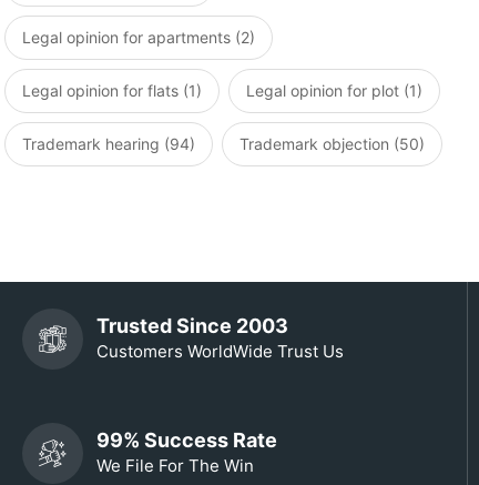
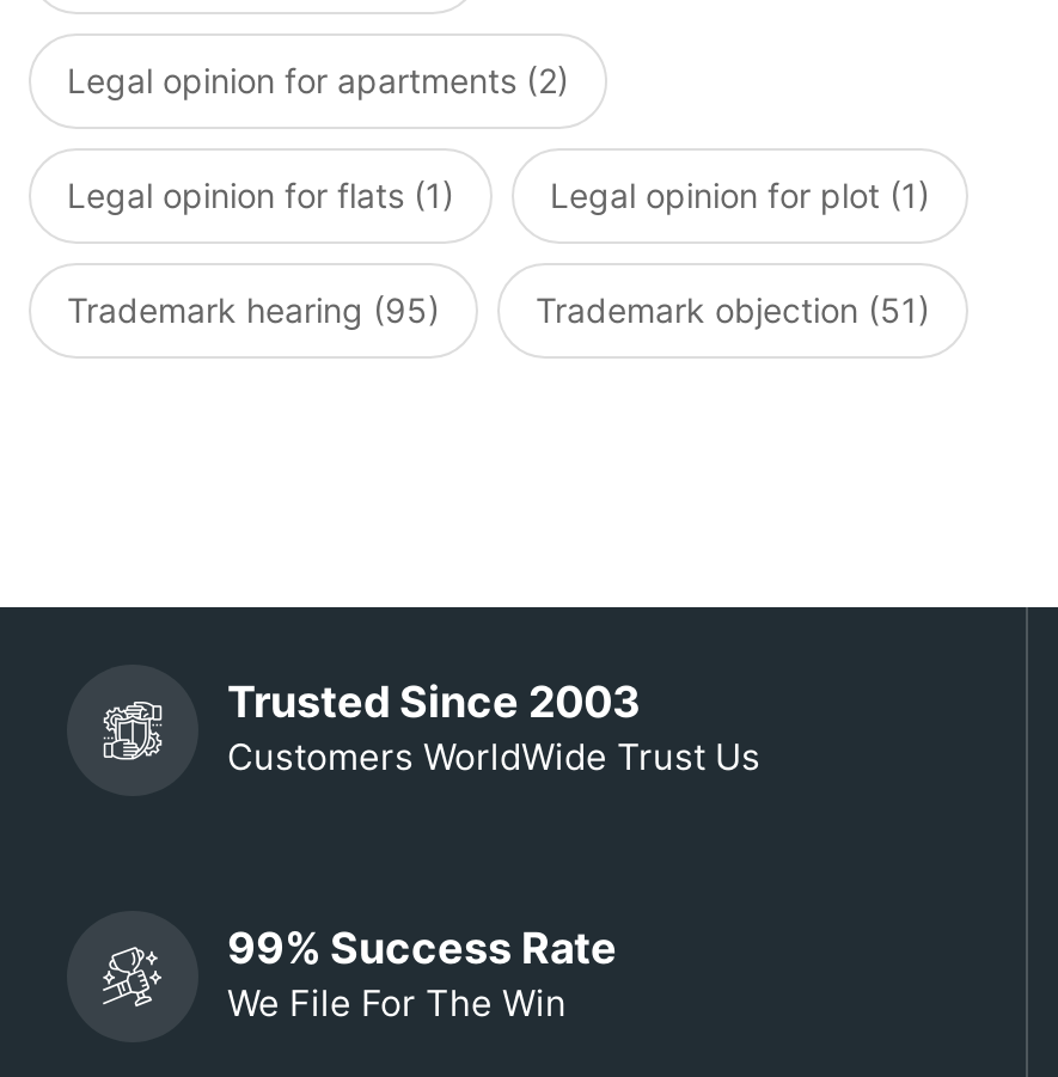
[22,134,195,153] Trademark hearing (94) -> [67,289,440,330] Trademark hearing (95)
[239,134,425,153] Trademark objection (50) -> [536,289,930,330] Trademark objection (51)

